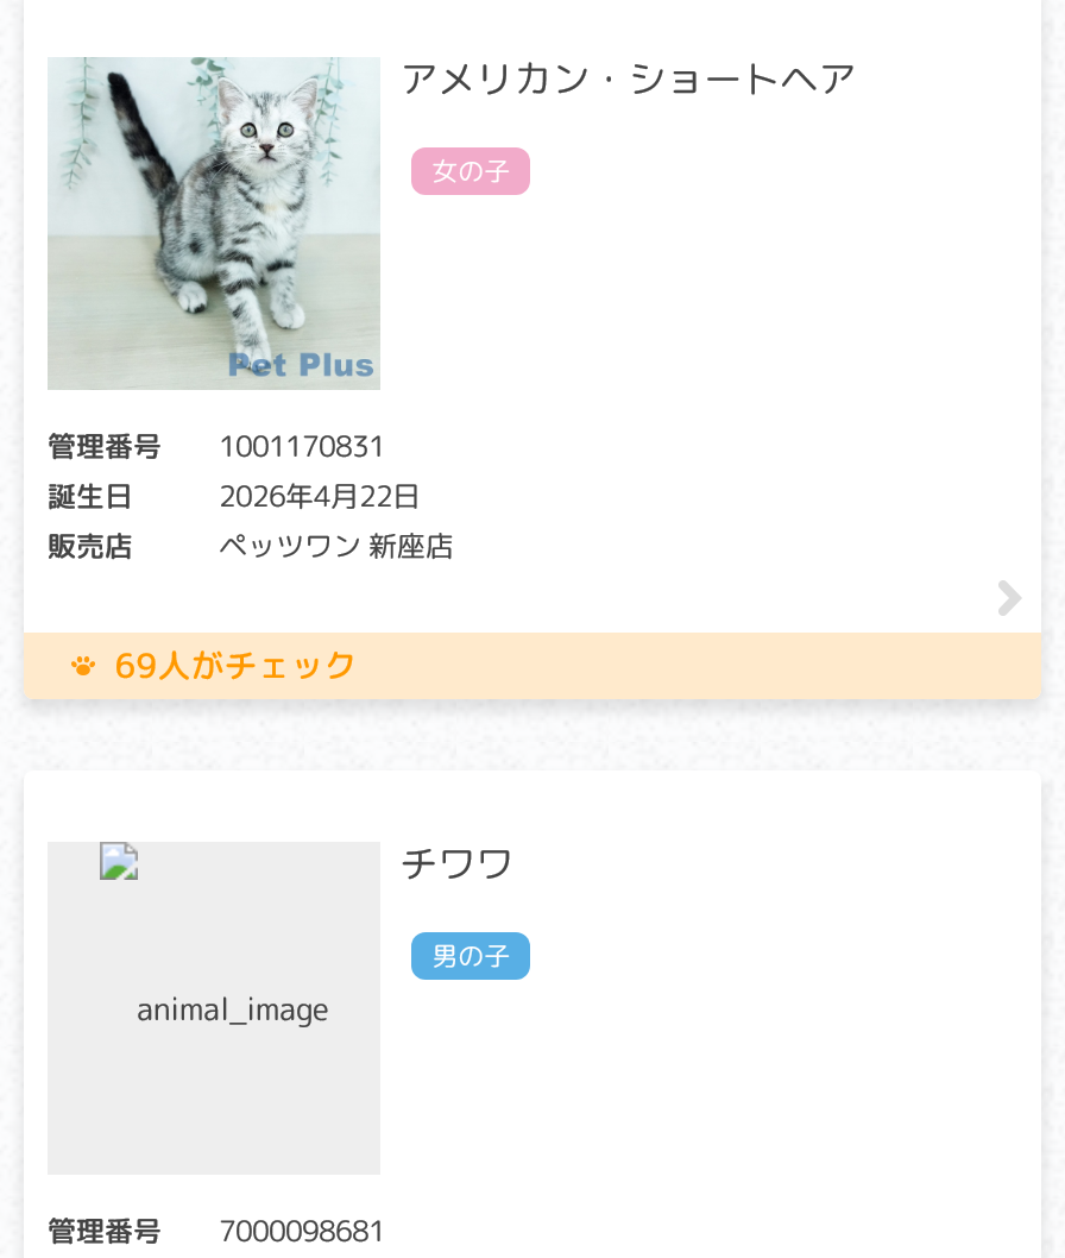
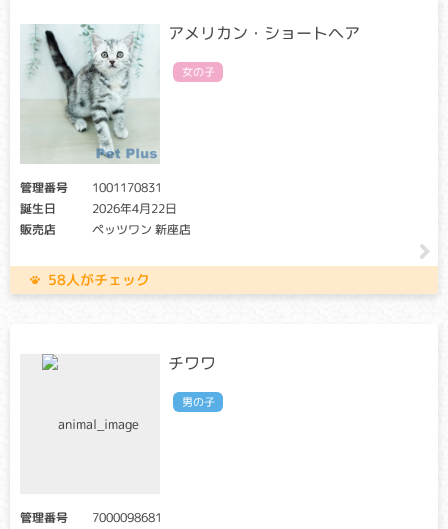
[115,642,357,687] 69人がチェック -> [48,270,150,289] 58人がチェック

